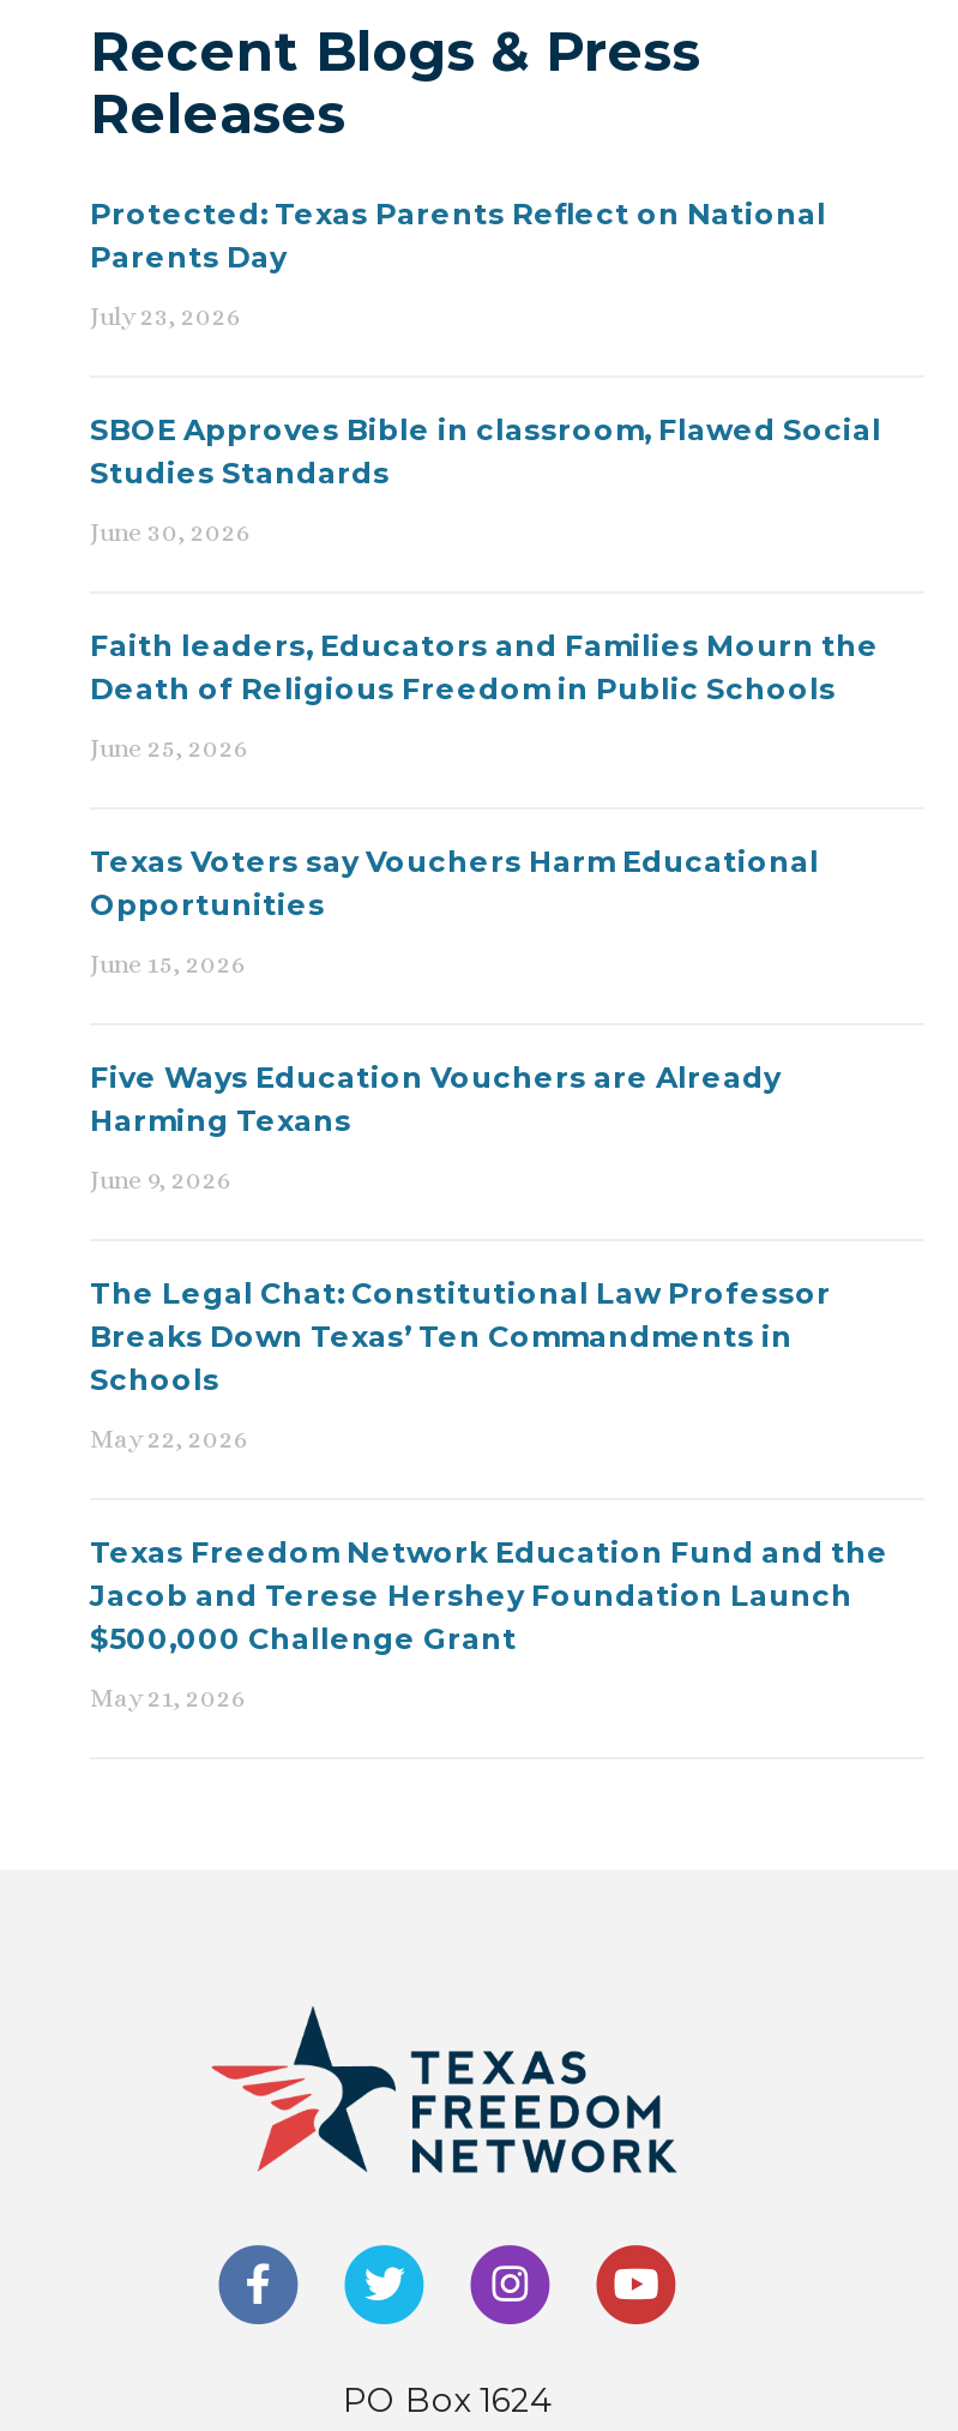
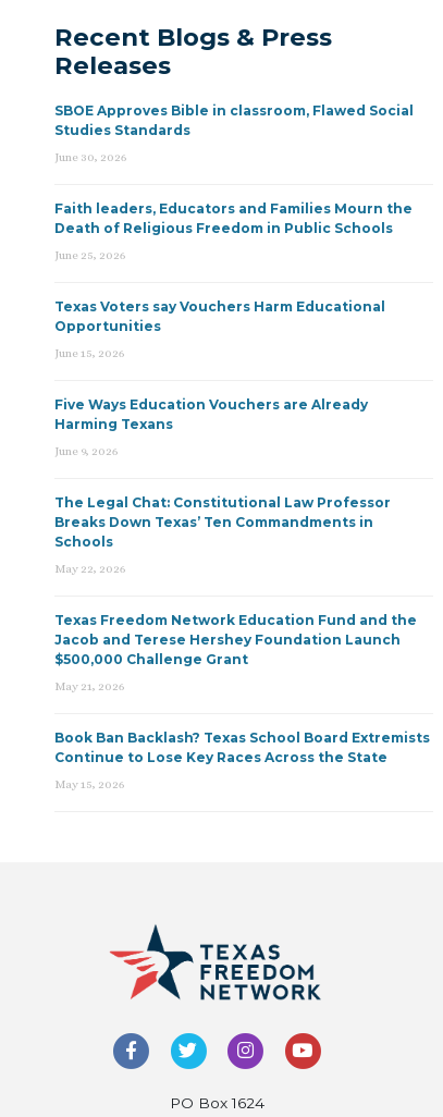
[90,196,826,332] Protected: Texas Parents Reflect on National | Parents Day | July 23, 2026 -> none
moved [90,412,888,1714] -> [54,102,417,694]: SBOE Approves Bible in classroom, Flawed Social | Studies Standards | June 30, 2026 | ... | $500,000 Challenge Grant | May 21, 2026
none -> [54,730,430,792] Book Ban Backlash? Texas School Board Extremists | Continue to Lose Key Races Across the State | May 15, 2026

